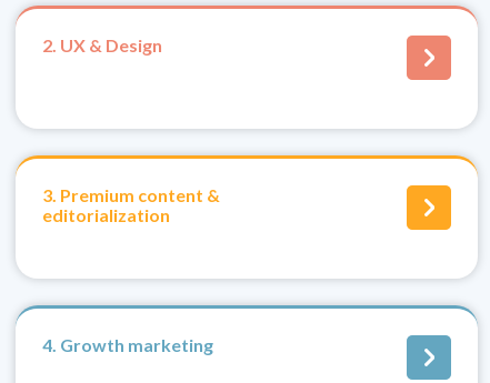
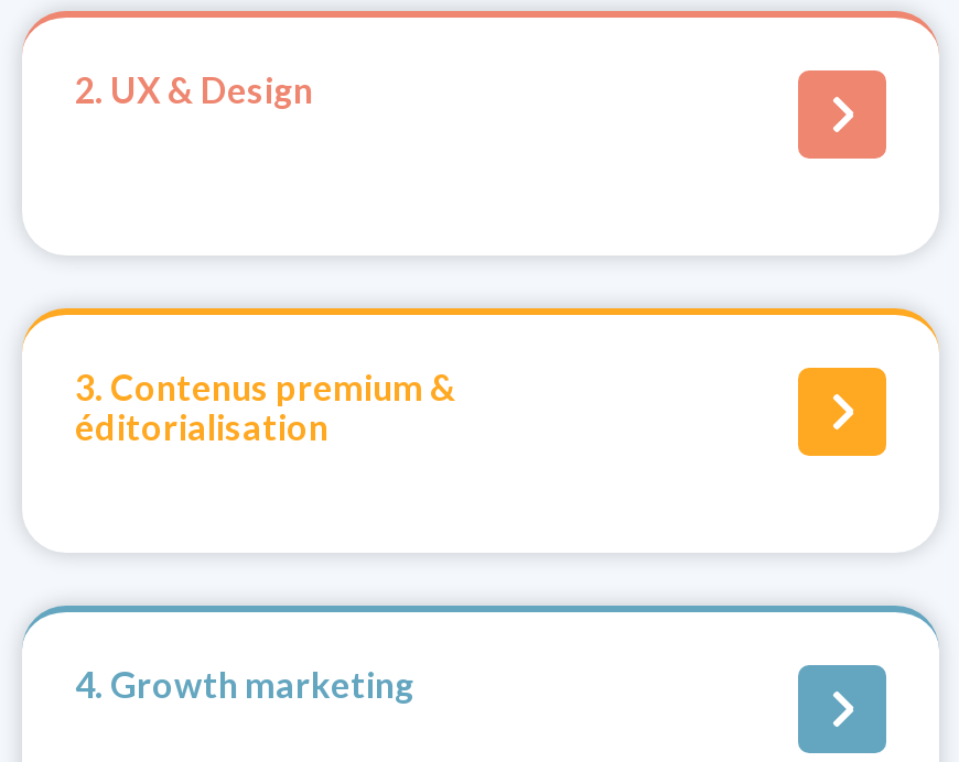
[42,184,220,225] 3. Premium content & | editorialization -> [75,366,456,447] 3. Contenus premium & | éditorialisation

